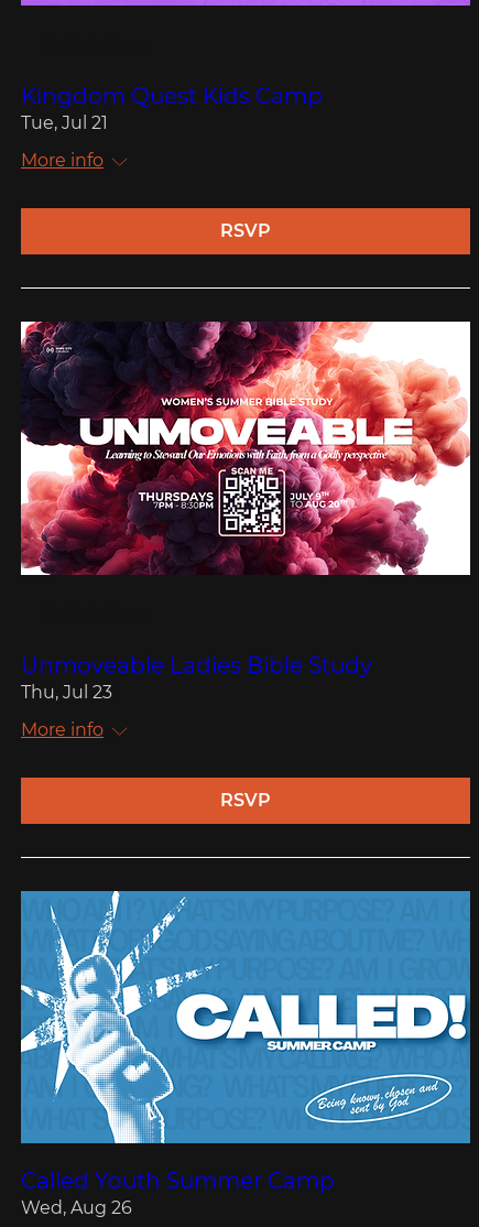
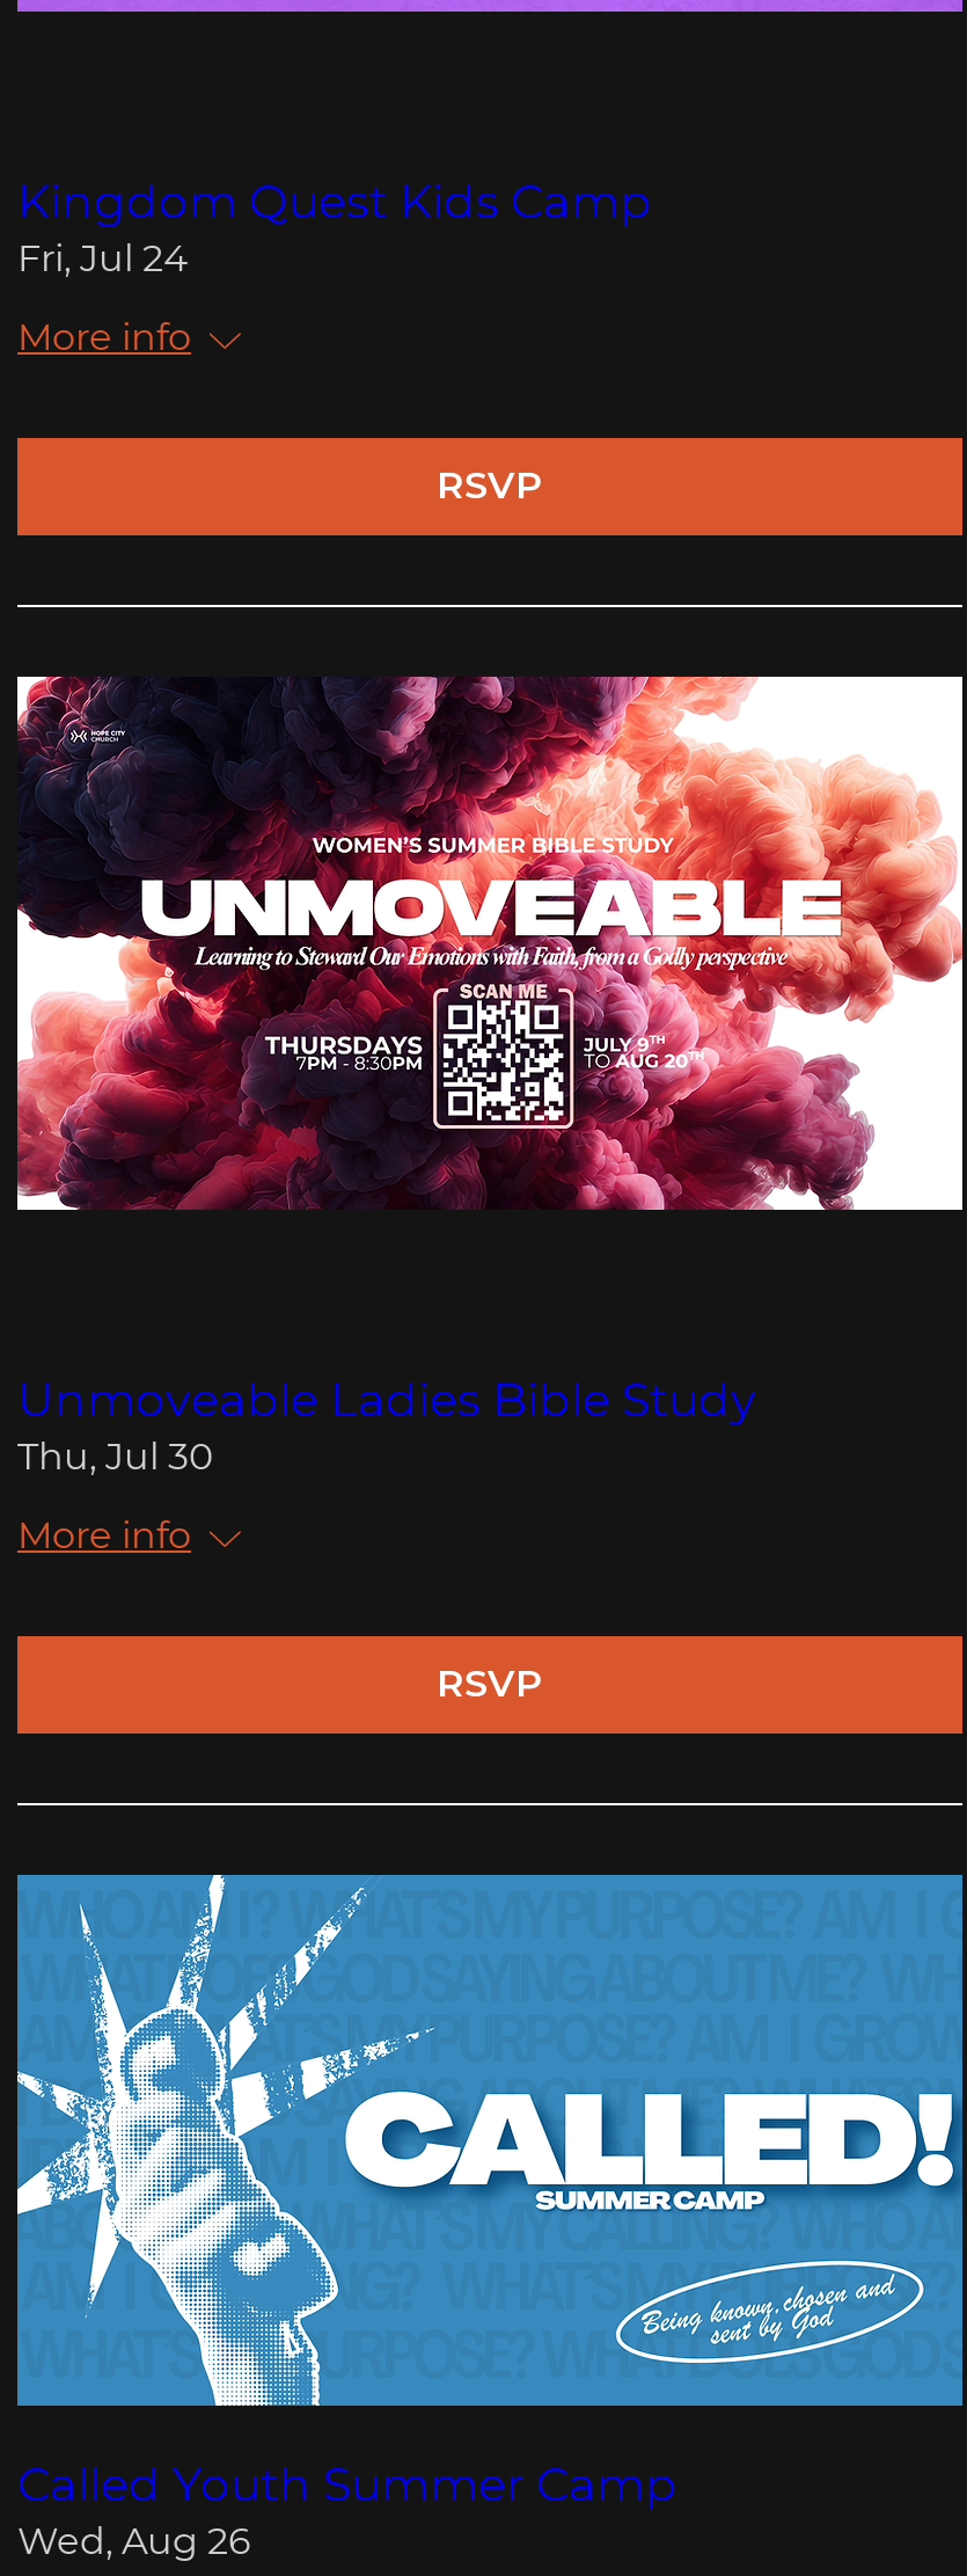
[21,113,108,134] Tue, Jul 21 -> [17,237,189,281] Fri, Jul 24
[21,682,112,702] Thu, Jul 23 -> [17,1434,214,1478] Thu, Jul 30

